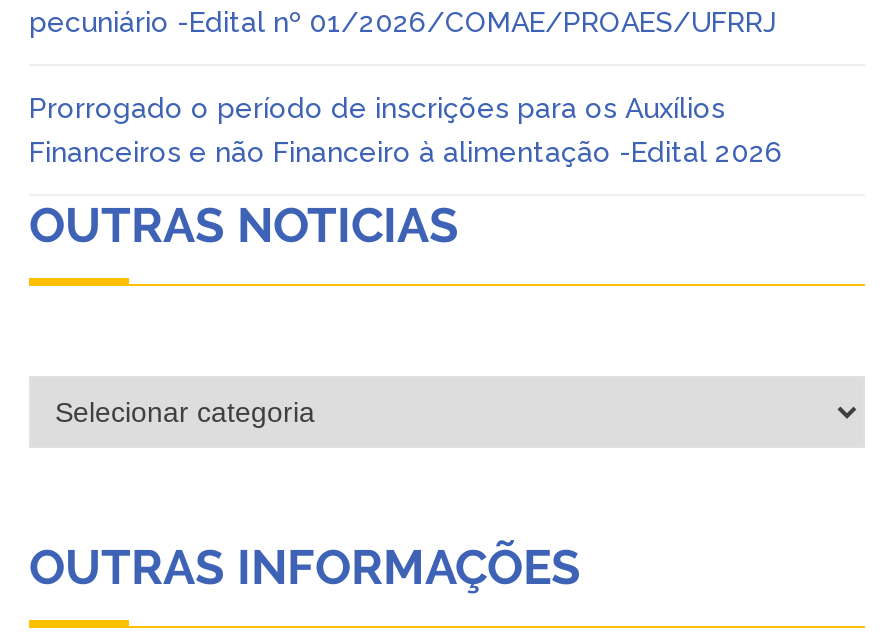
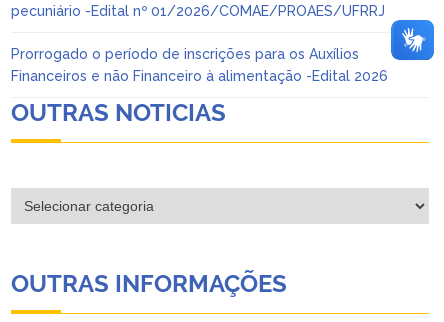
none -> [390,19,435,61] [image]

